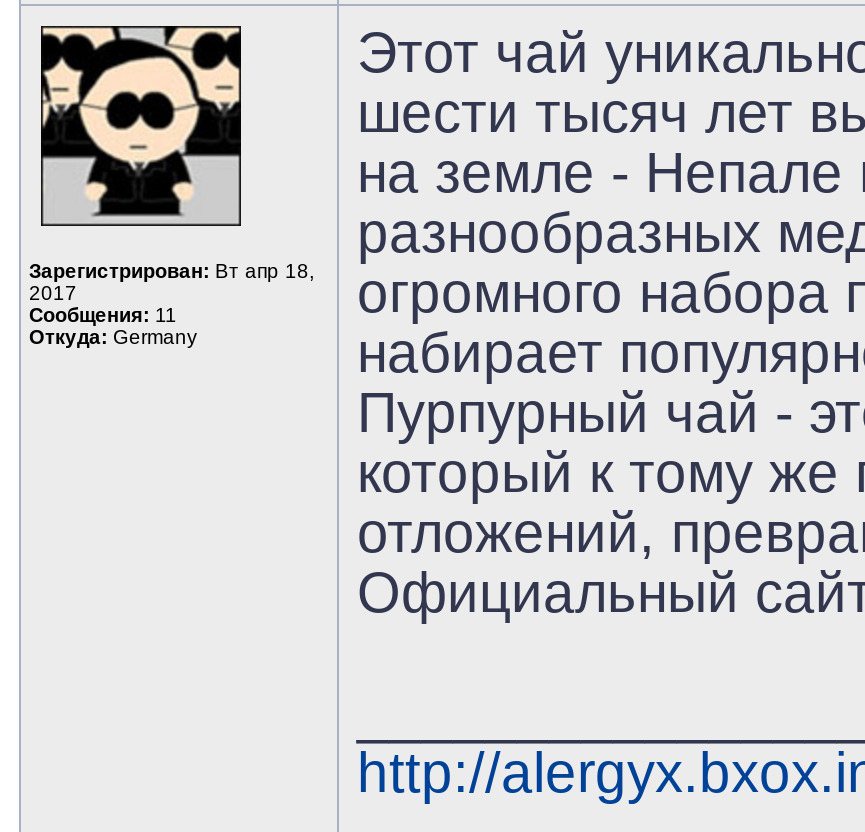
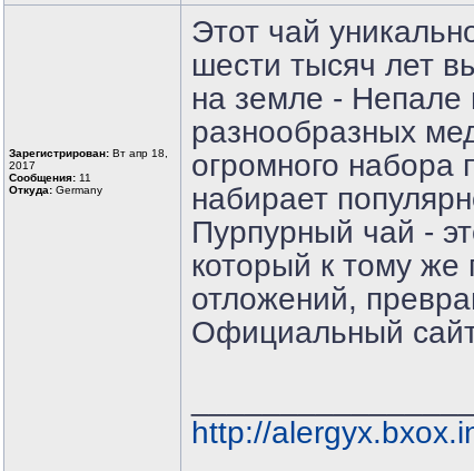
[39,24,243,228] [image] -> none

